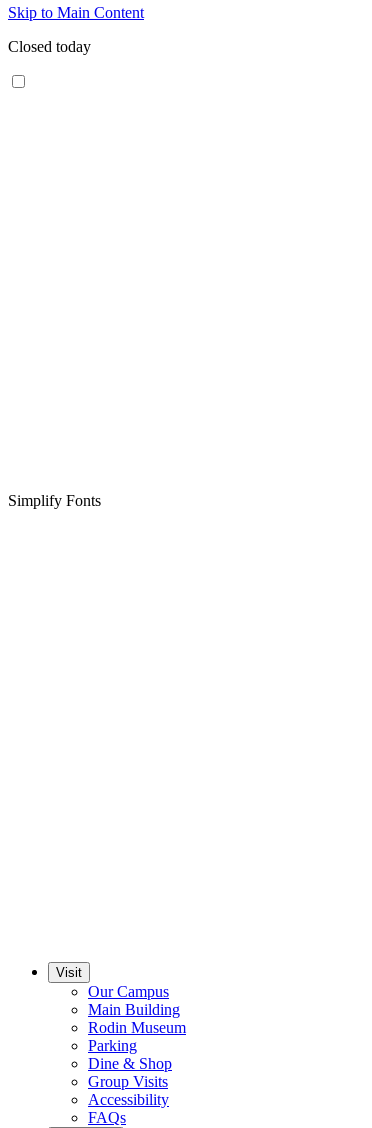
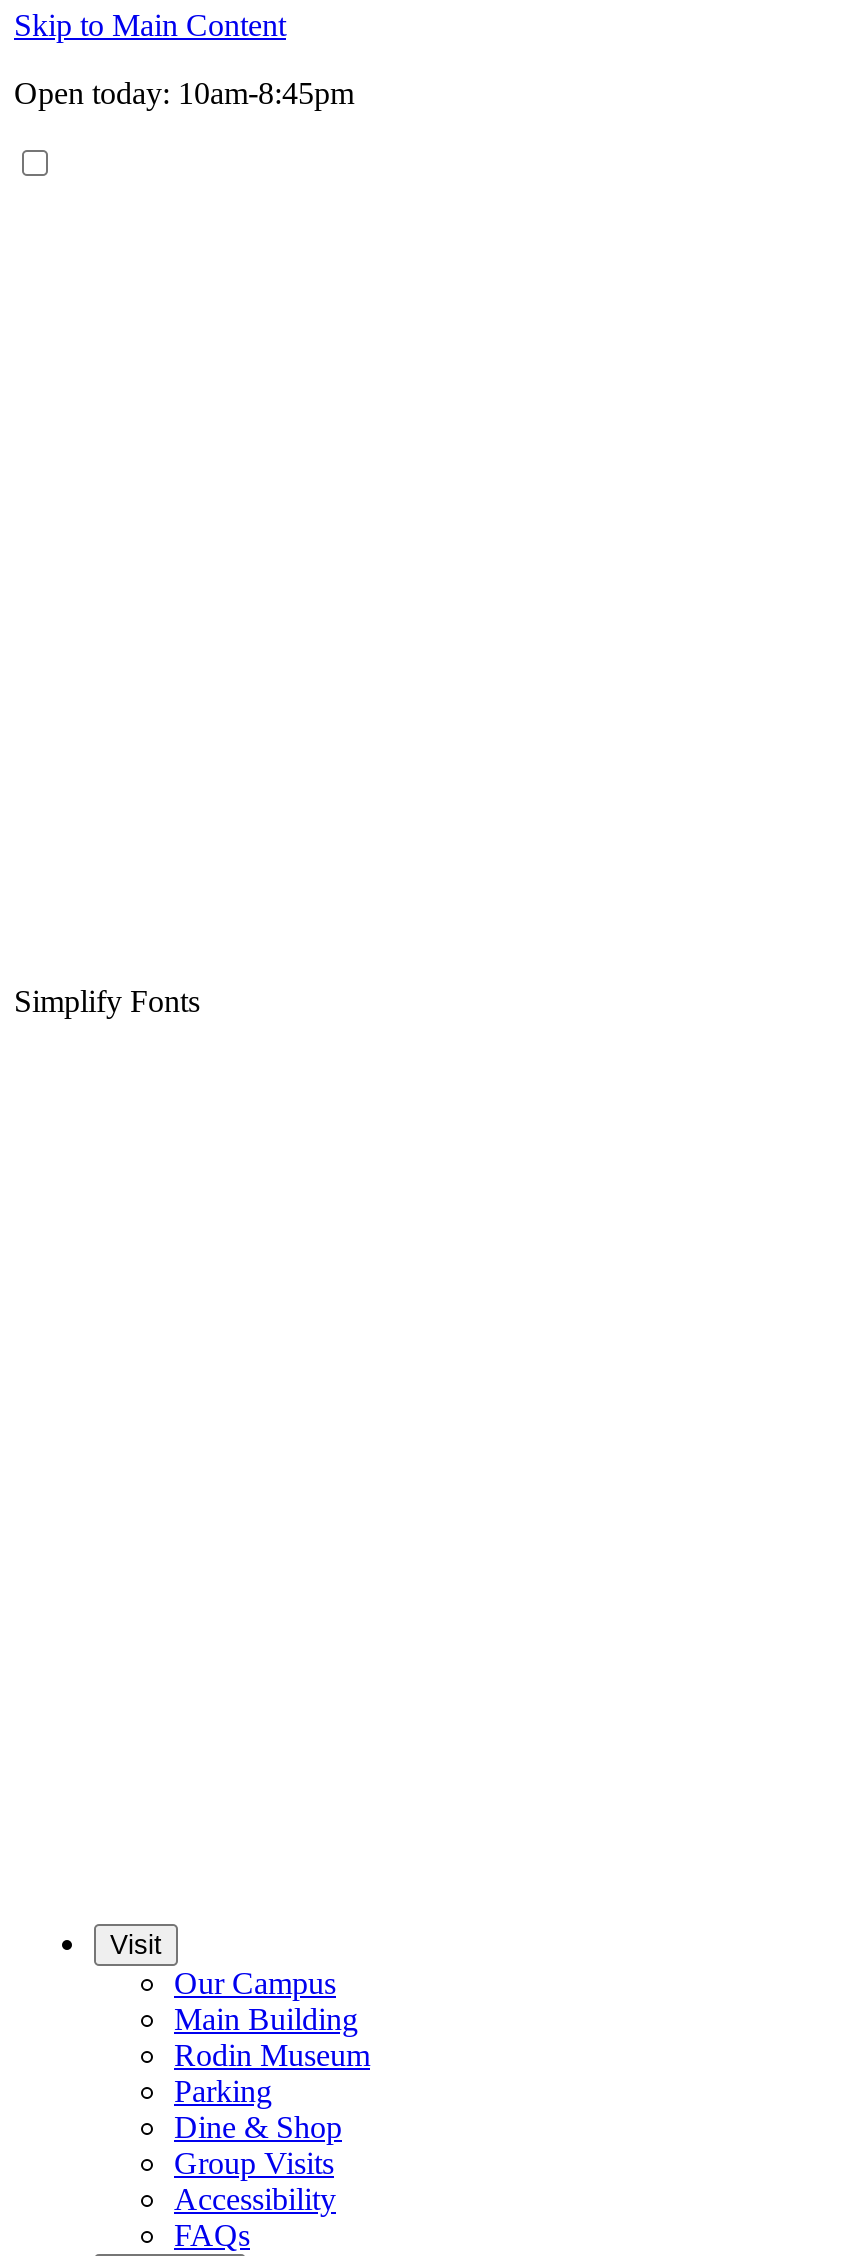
[8,38,91,55] Closed today -> [14,76,354,110] Open today: 10am-8:45pm

